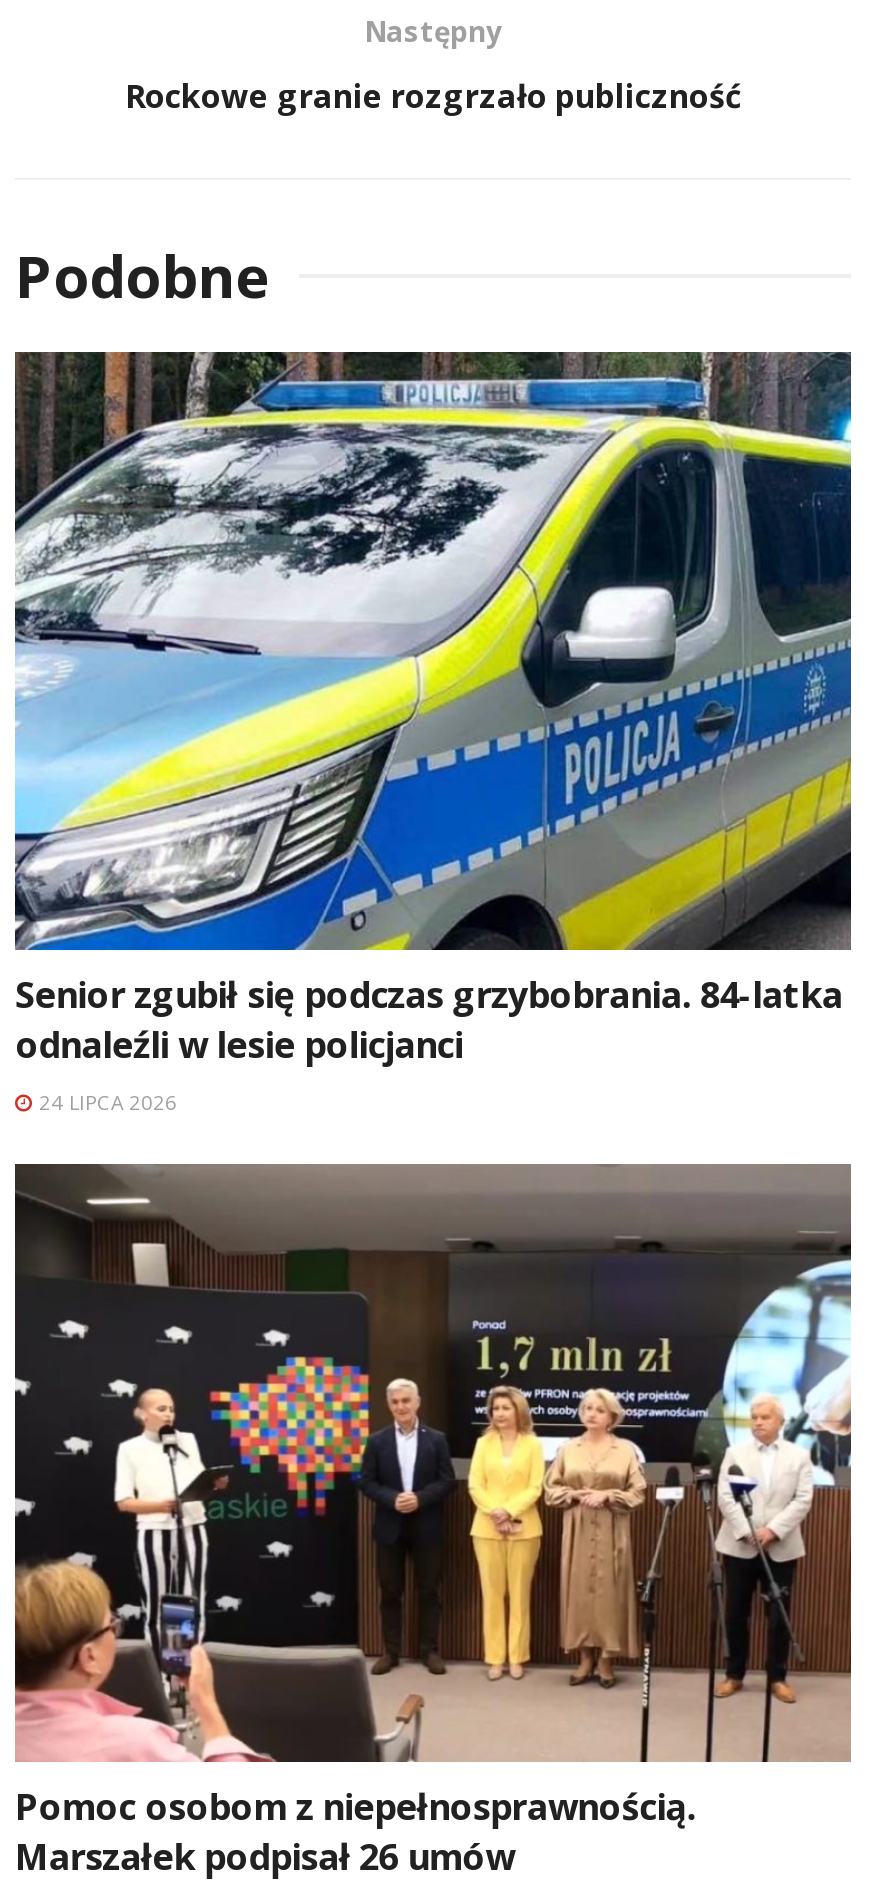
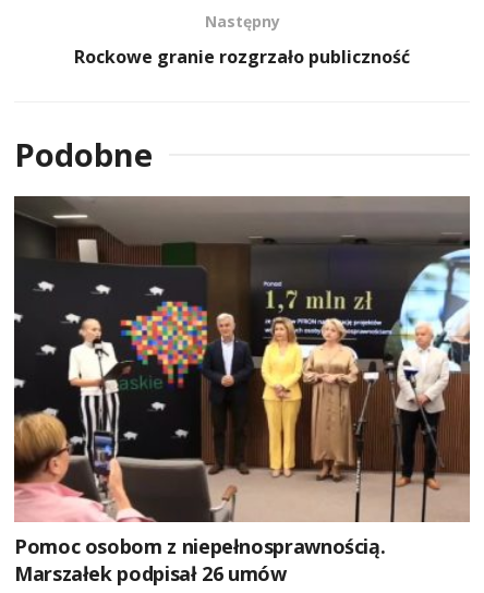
[13,350,853,1116] [image] | Senior zgubił się podczas grzybobrania. 84-latka | odnaleźli w lesie policjanci | 24 LIPCA 2026 -> none

